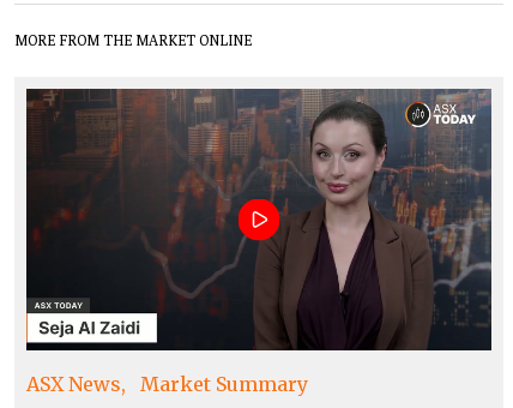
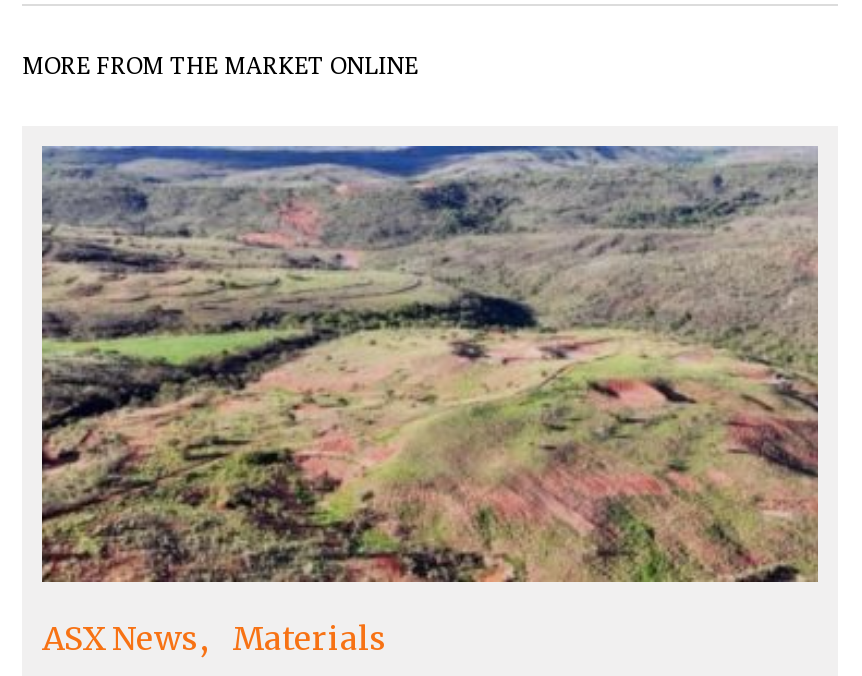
[25,88,493,396] [image] | Market Summary -> [40,143,820,657] [image] | Materials

